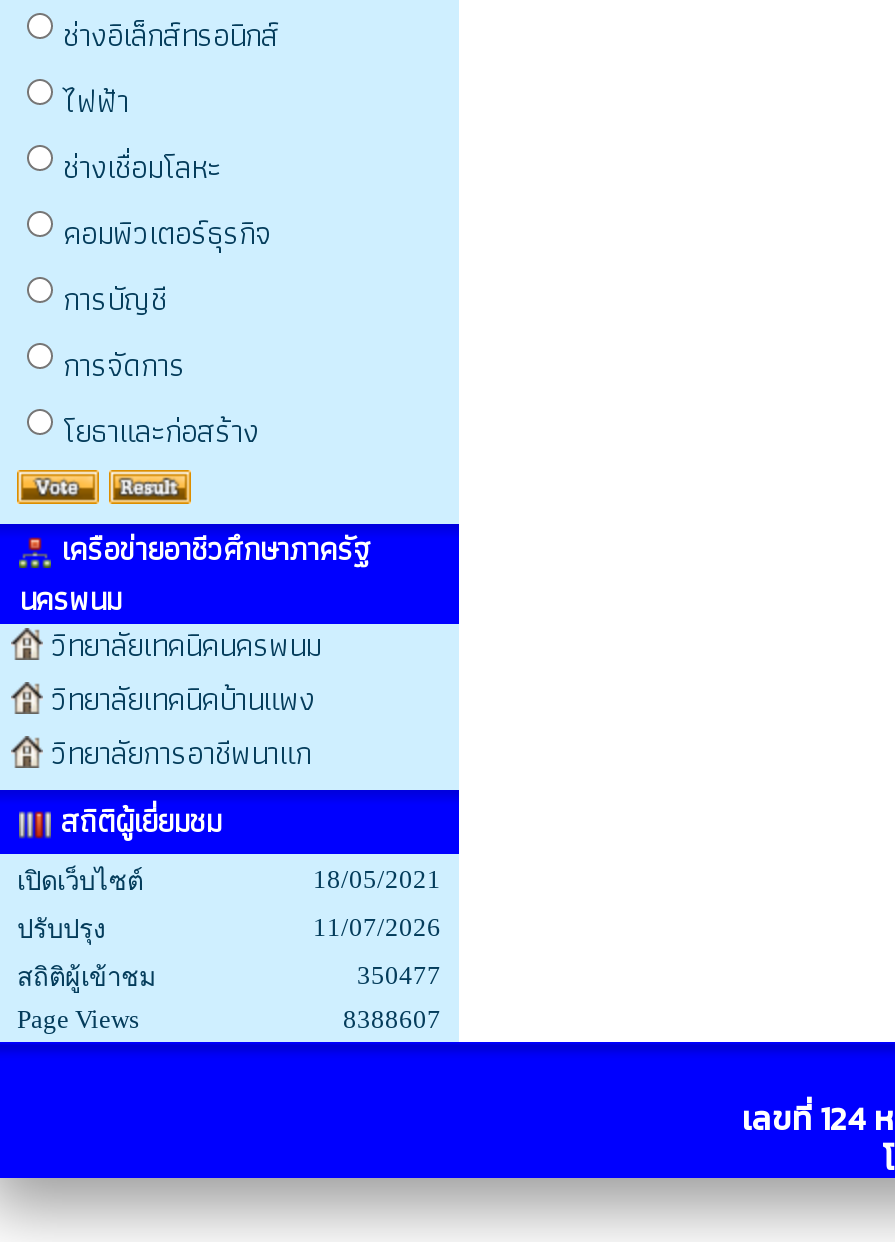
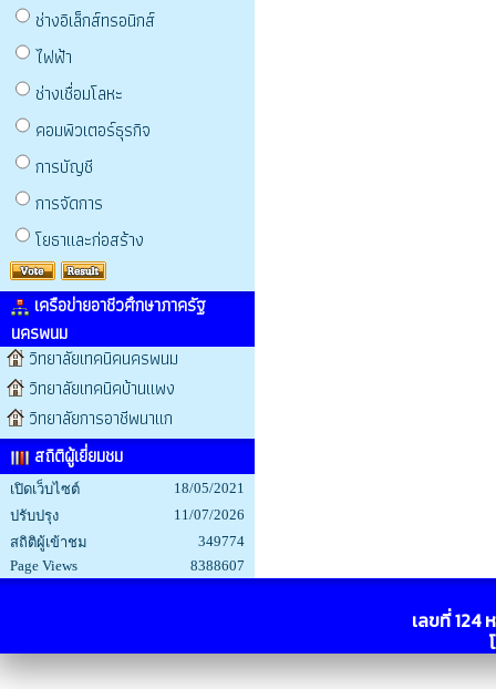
[357,960,441,990] 350477 -> [198,533,245,549] 349774

